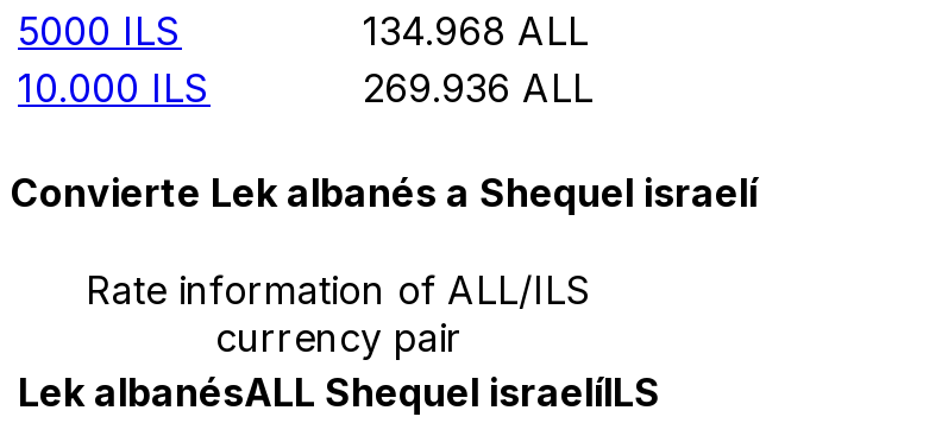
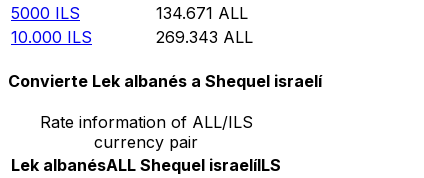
[363,7,589,54] 134.968 ALL -> [156,3,248,23] 134.671 ALL
[363,64,594,111] 269.936 ALL -> [156,27,253,47] 269.343 ALL

